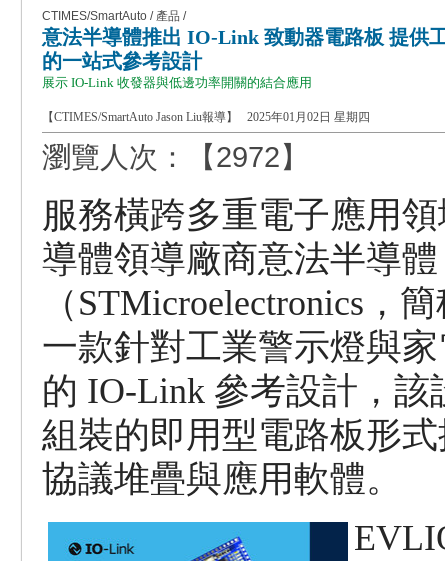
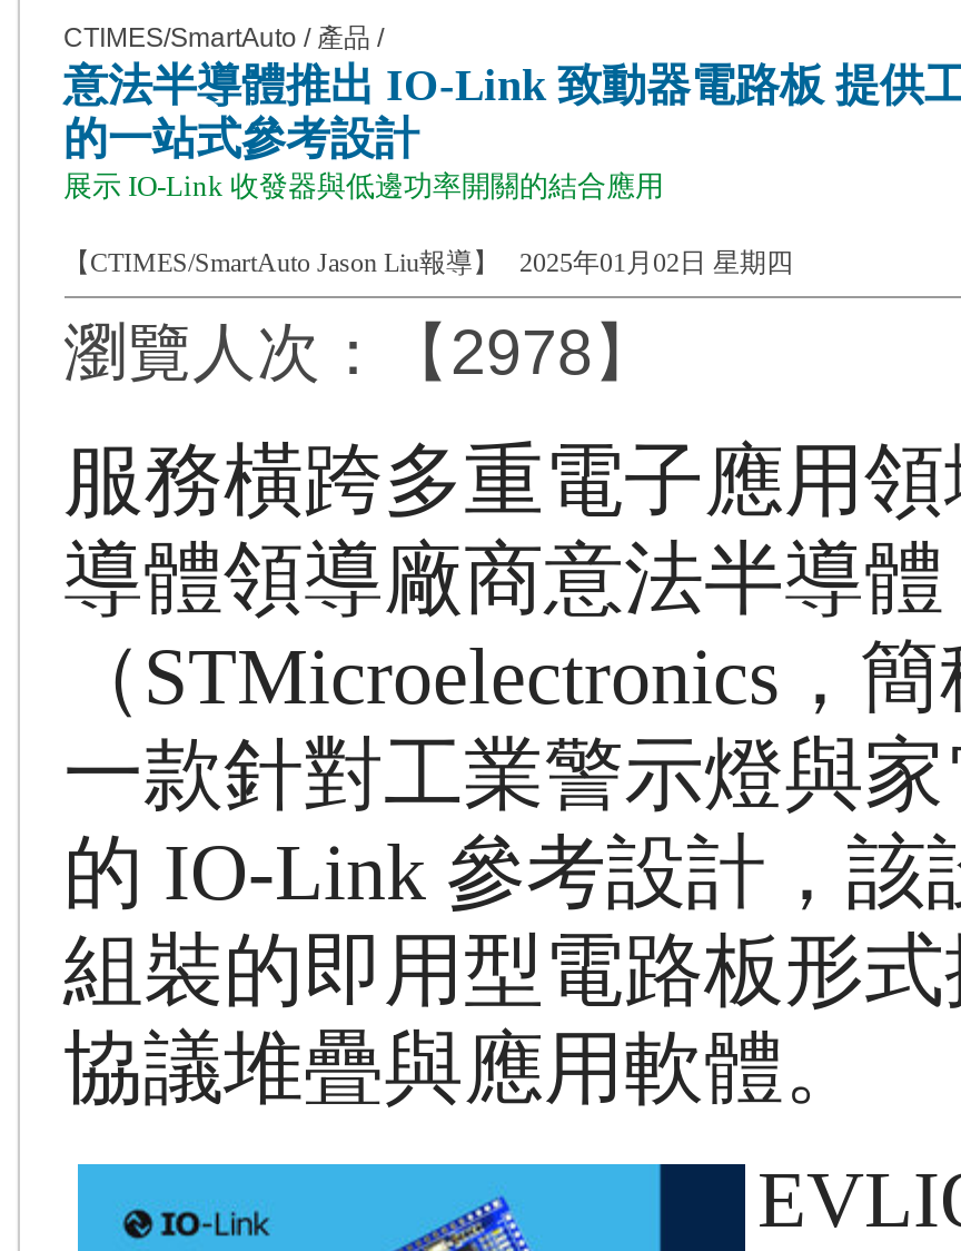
[41,141,308,173] 瀏覽人次：【2972】 -> [63,317,657,388] 瀏覽人次：【2978】

